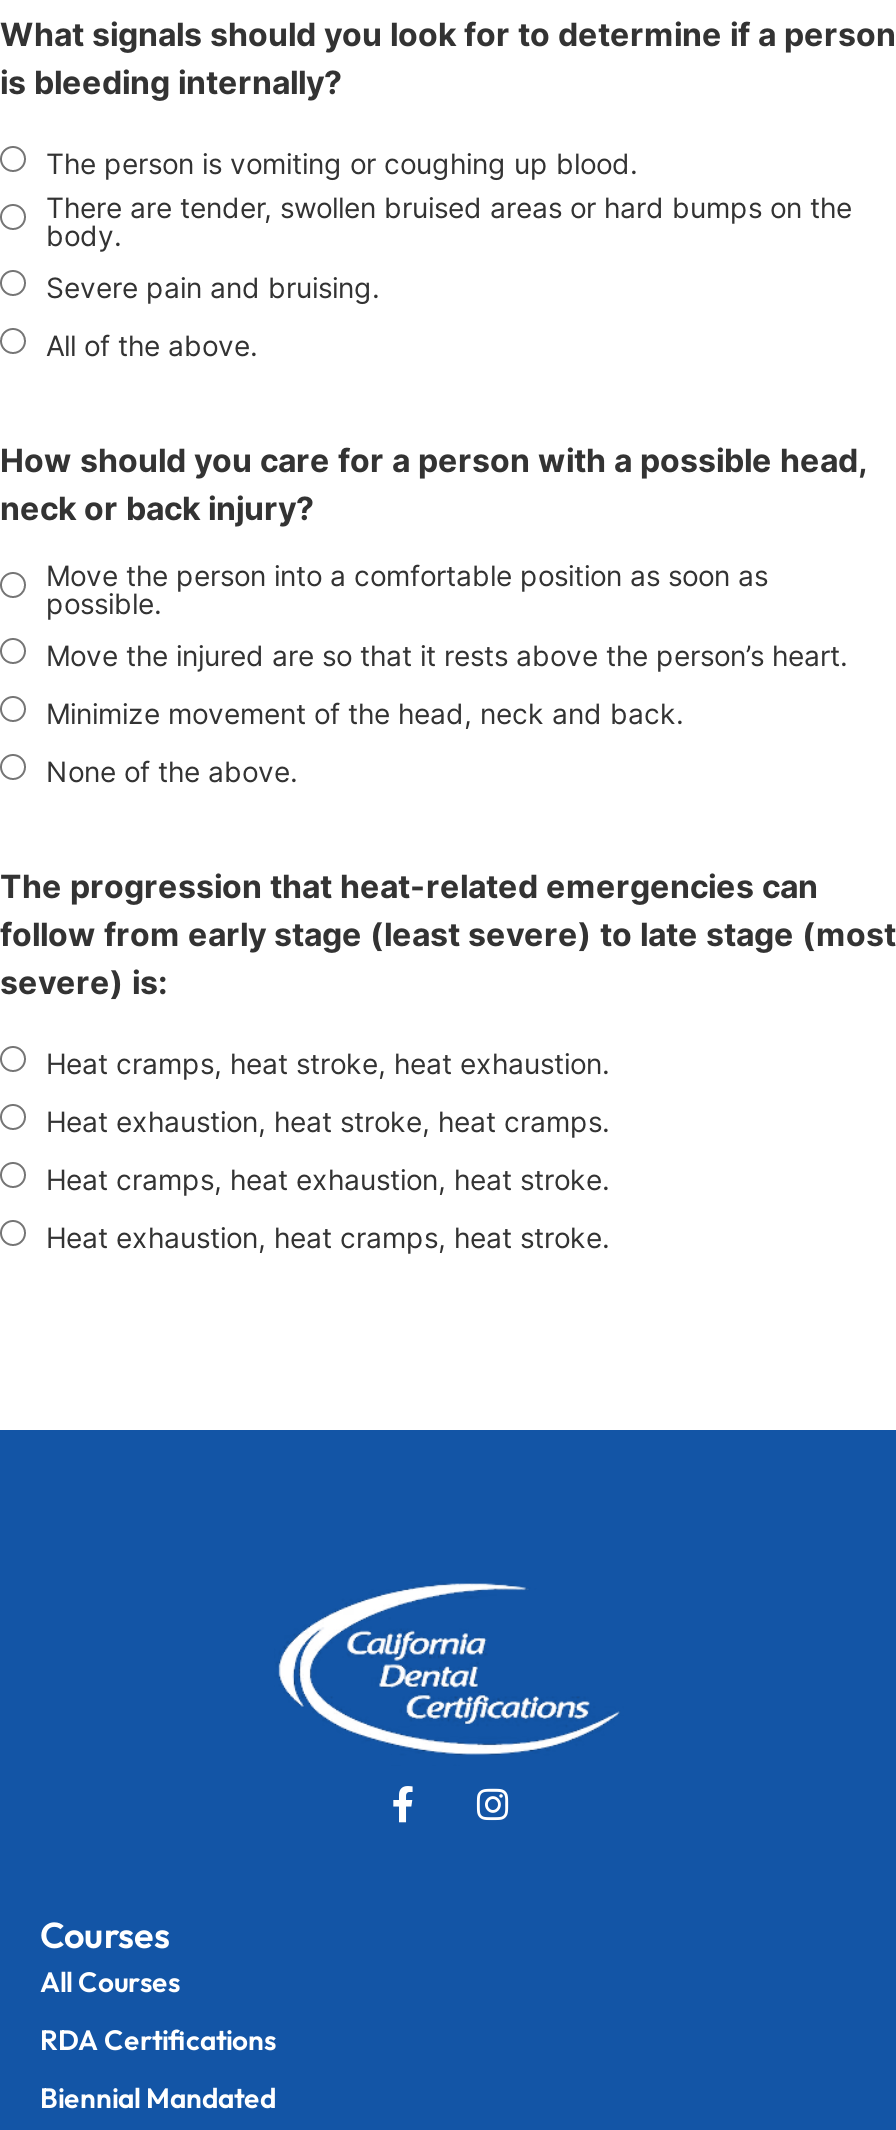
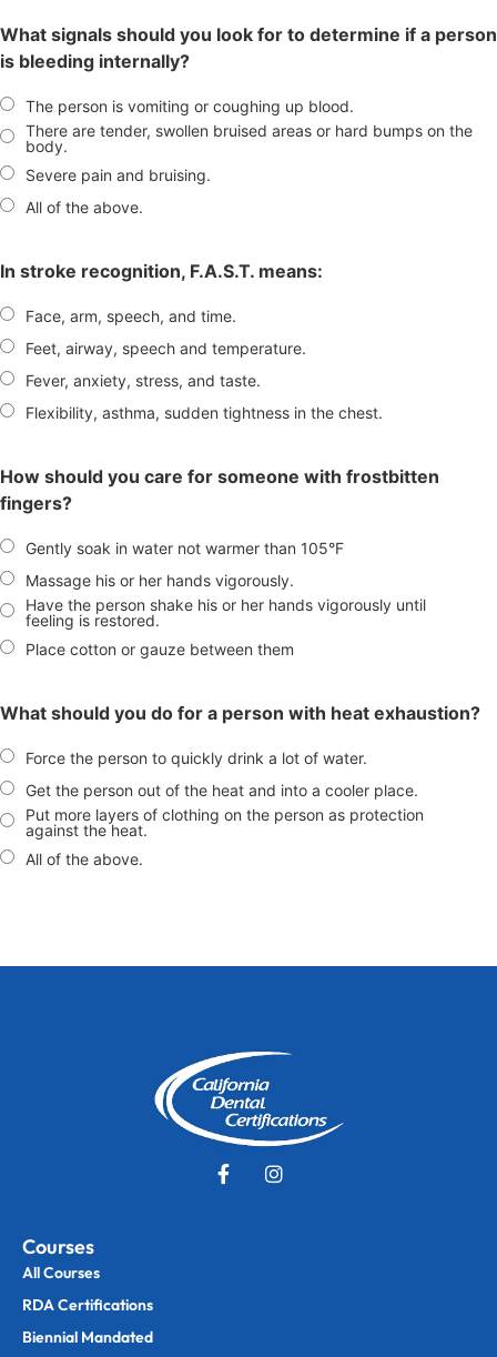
[0,440,896,1254] How should you care for a person with a possible head, | neck or back injury? | Move the person into a comfortable position as soon as | possible. | Move the injured are so that it rests above the person’s heart. | Minimize movement of the head, neck and back. | None of the above. | The progression that heat-related emergencies can | follow from early stage (least severe) to late stage (most | severe) is: | Heat cramps, heat stroke, heat exhaustion. | Heat exhaustion, heat stroke, heat cramps. | Heat cramps, heat exhaustion, heat stroke. | Heat exhaustion, heat cramps, heat stroke. -> [0,260,480,868] In stroke recognition, F.A.S.T. means: | Face, arm, speech, and time. | Feet, airway, speech and temperature. | Fever, anxiety, stress, and taste. | Flexibility, asthma, sudden tightness in the chest. | How should you care for someone with frostbitten | fingers? | Gently soak in water not warmer than 105°F | Massage his or her hands vigorously. | Have the person shake his or her hands vigorously until | feeling is restored. | Place cotton or gauze between them | What should you do for a person with heat exhaustion? | Force the person to quickly drink a lot of water. | Get the person out of the heat and into a cooler place. | Put more layers of clothing on the person as protection | against the heat. | All of the above.

